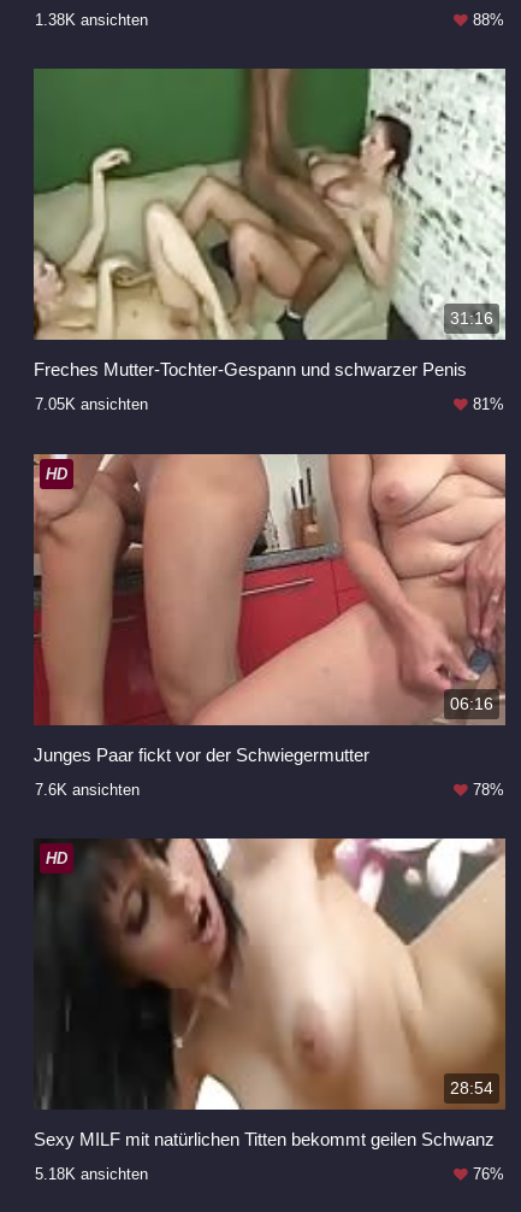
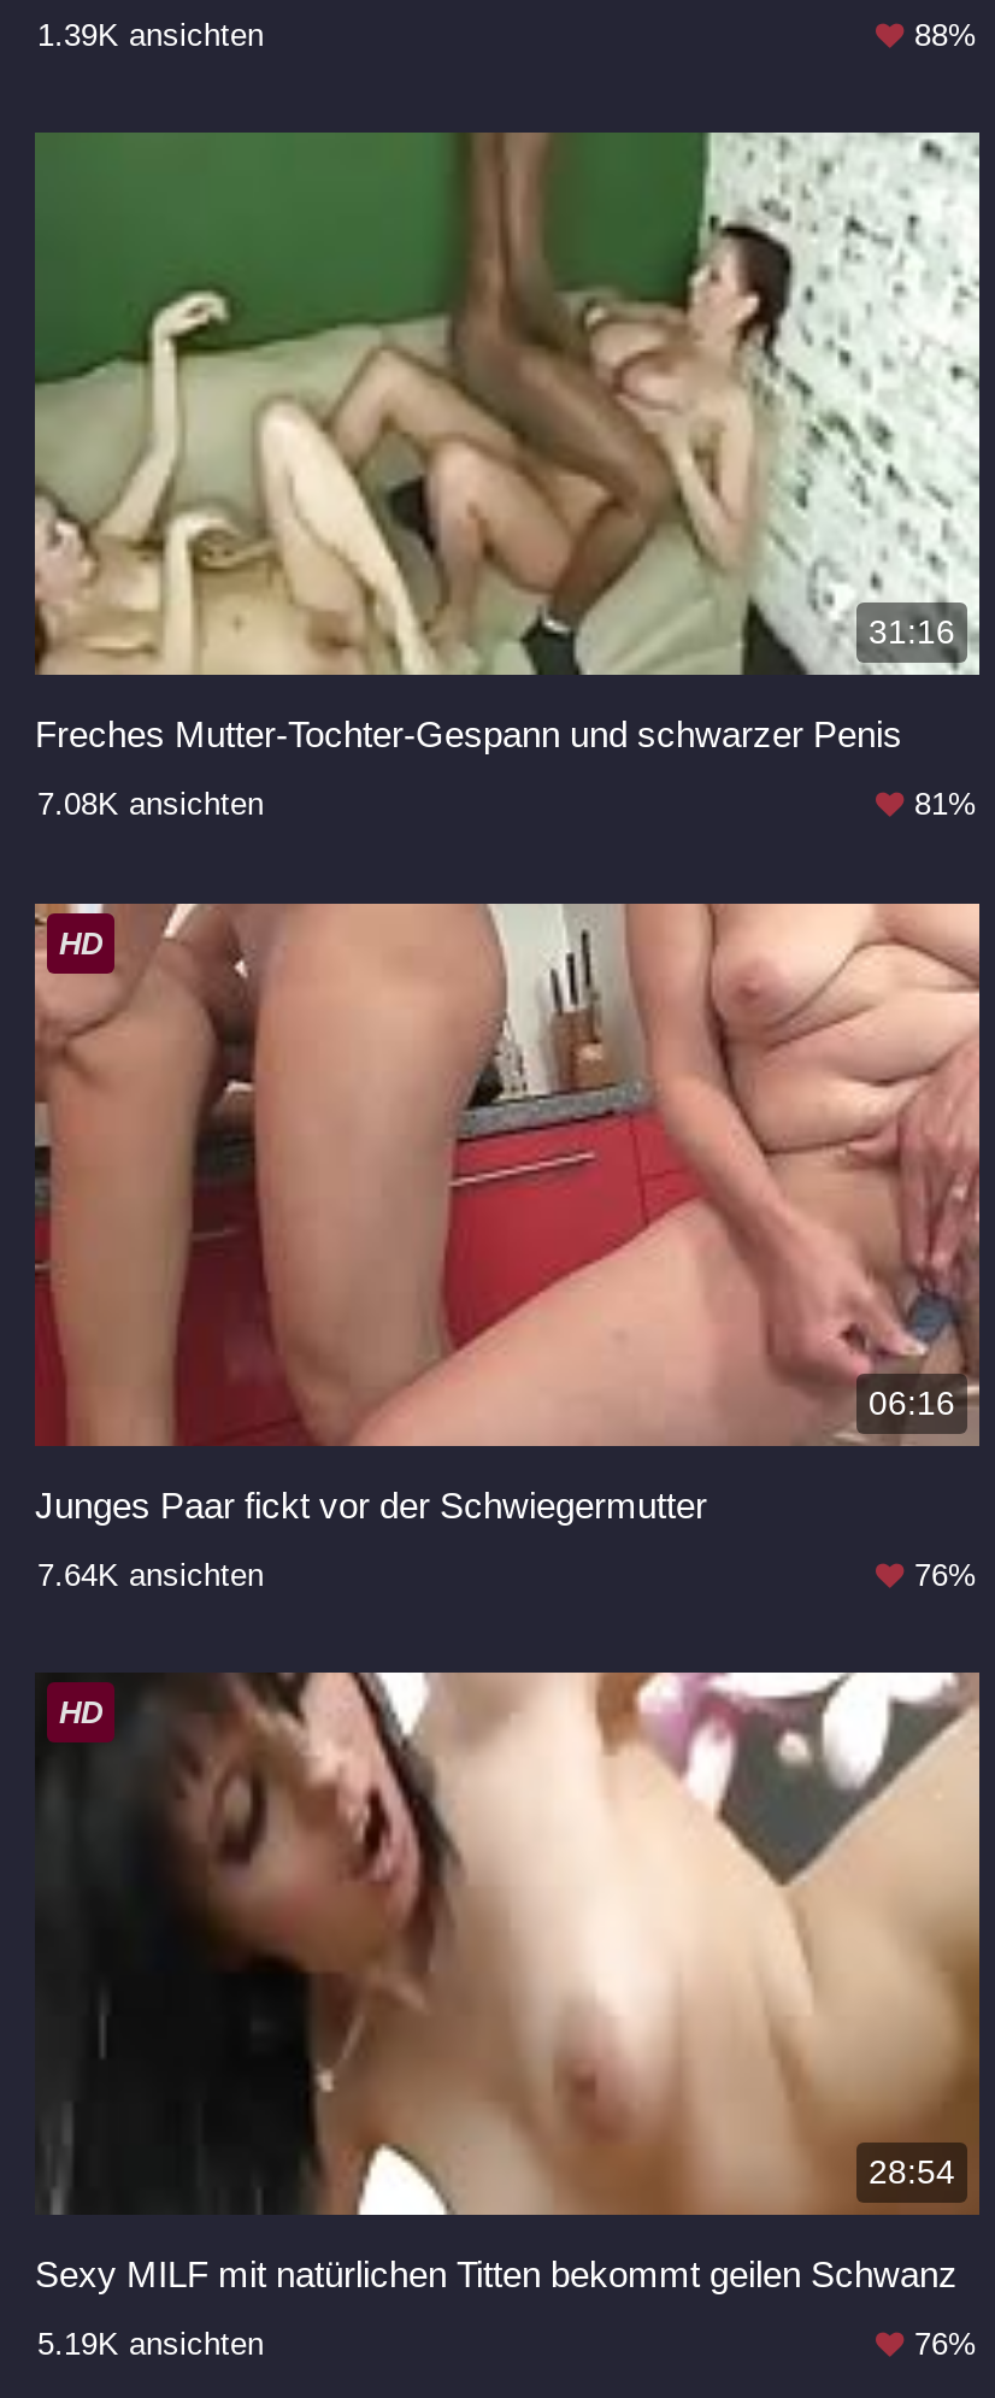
[35,11,148,29] 1.38K ansichten -> [37,16,264,53] 1.39K ansichten
[35,395,148,413] 7.05K ansichten -> [37,786,264,822] 7.08K ansichten
[35,780,140,798] 7.6K ansichten -> [37,1556,264,1592] 7.64K ansichten
[468,780,504,798] 78% -> [905,1556,977,1592] 76%
[35,1165,148,1183] 5.18K ansichten -> [37,2326,264,2362] 5.19K ansichten

